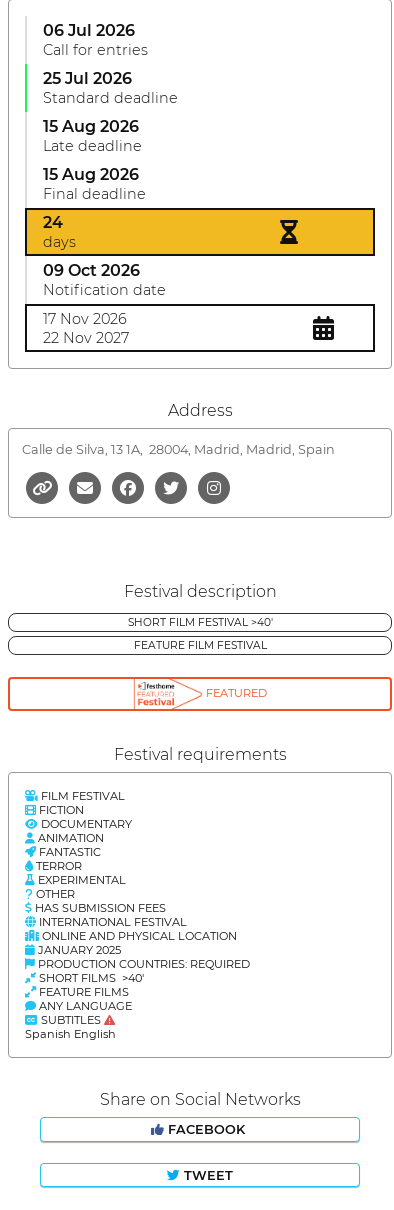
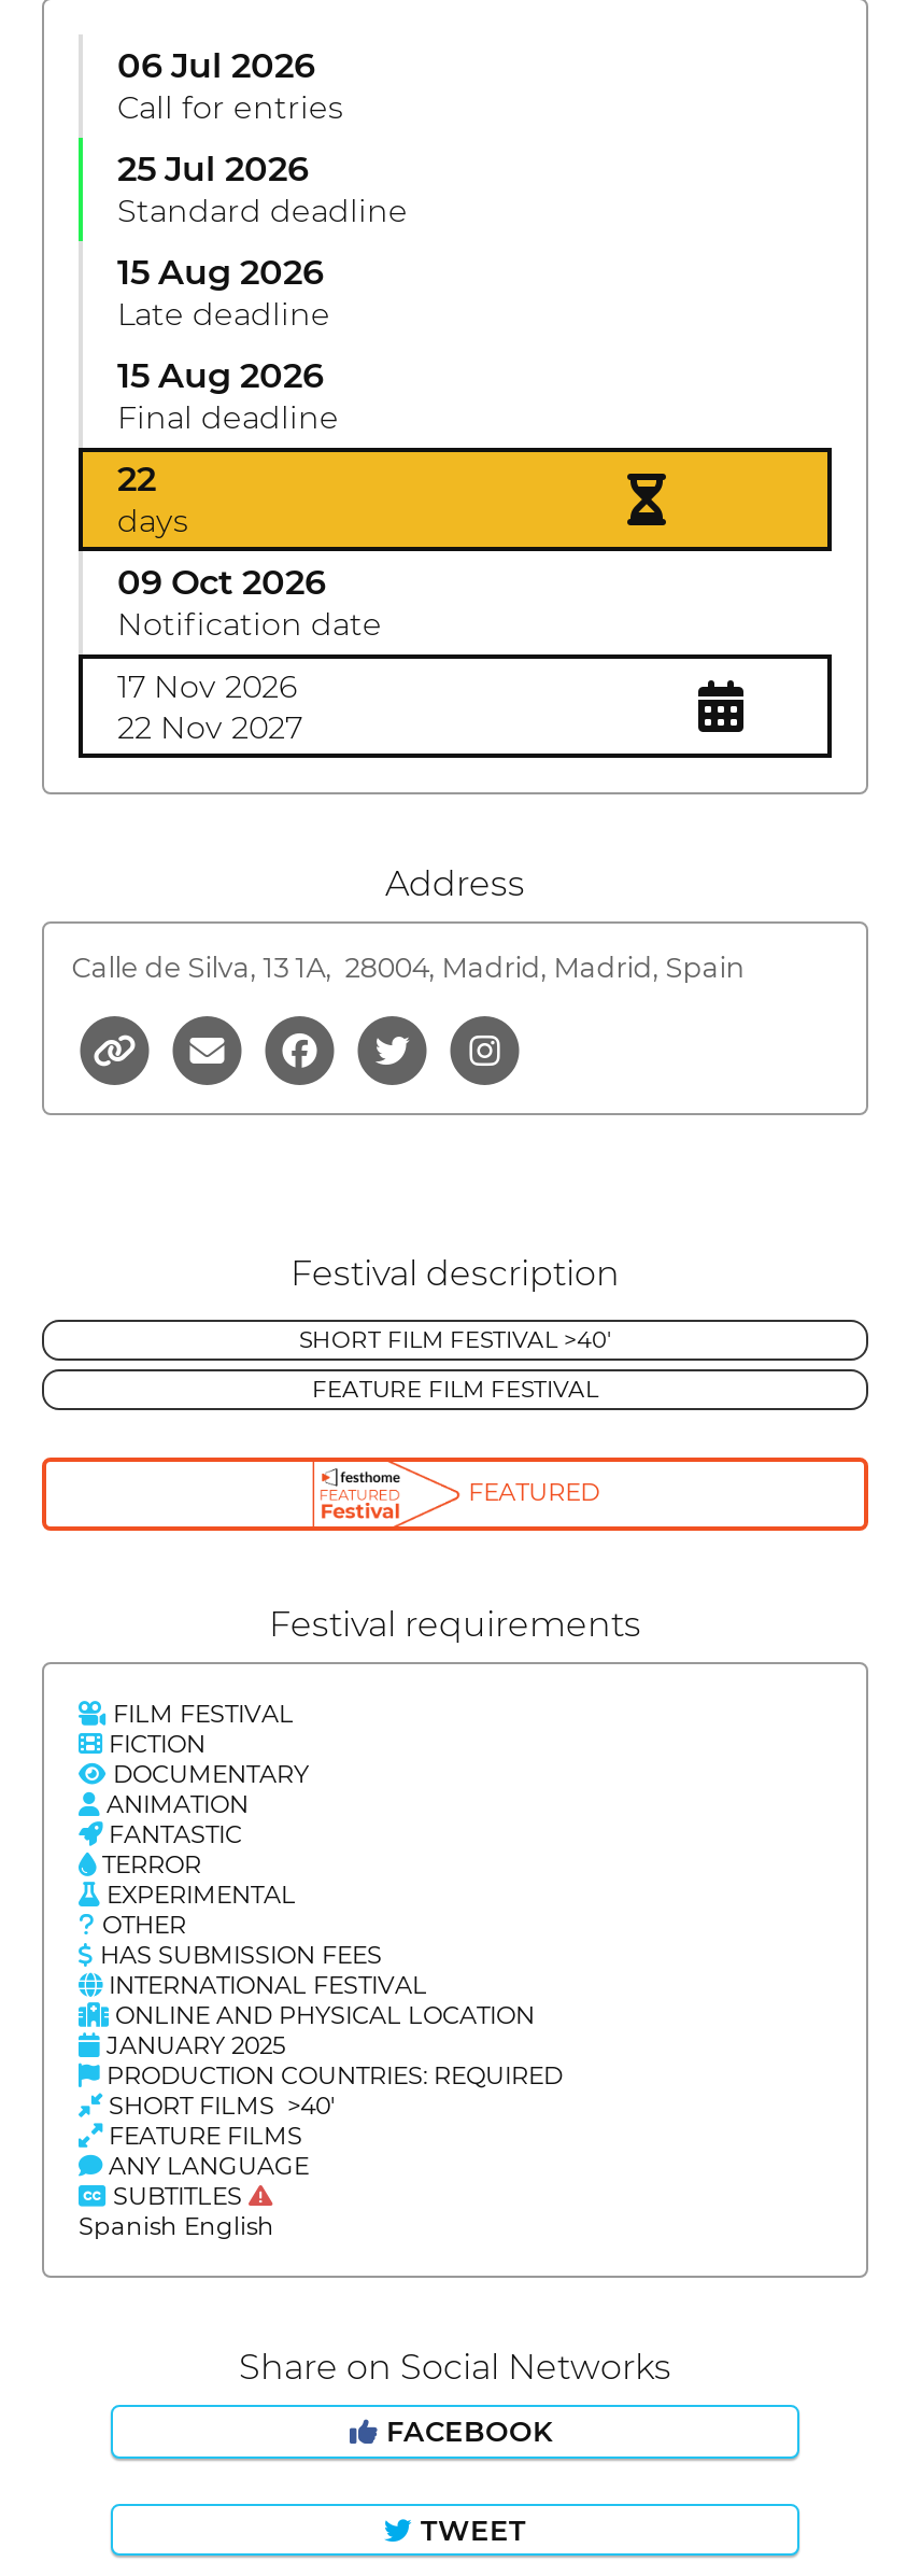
[43,213,63,232] 24 -> [117,459,156,499] 22

